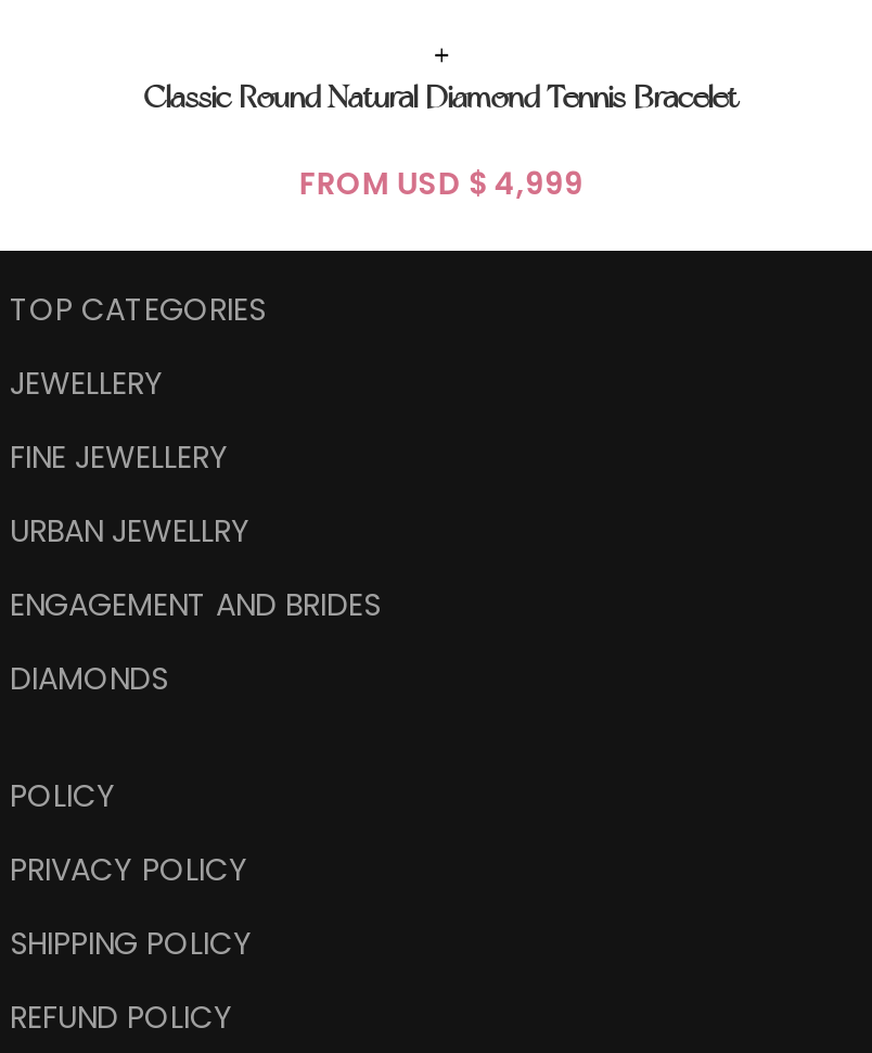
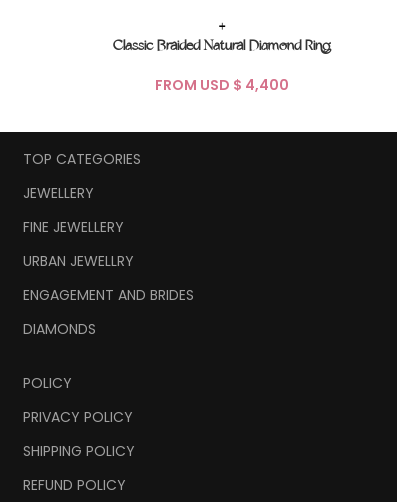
[144,83,738,115] Classic Round Natural Diamond Tennis Bracelet -> [113,39,331,54] Classic Braided Natural Diamond Ring

